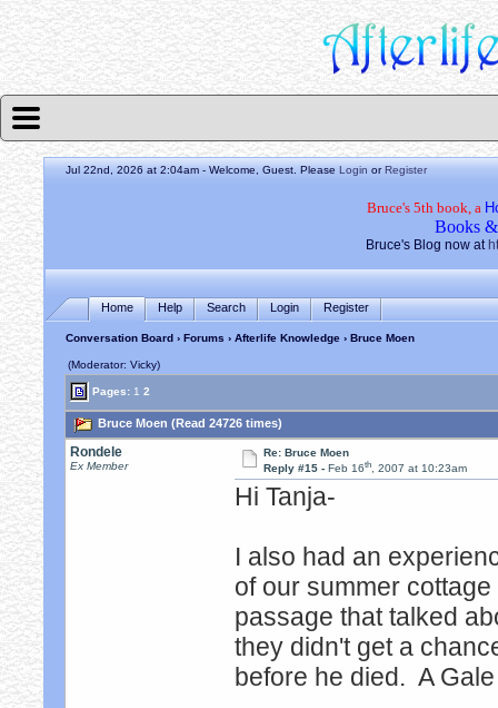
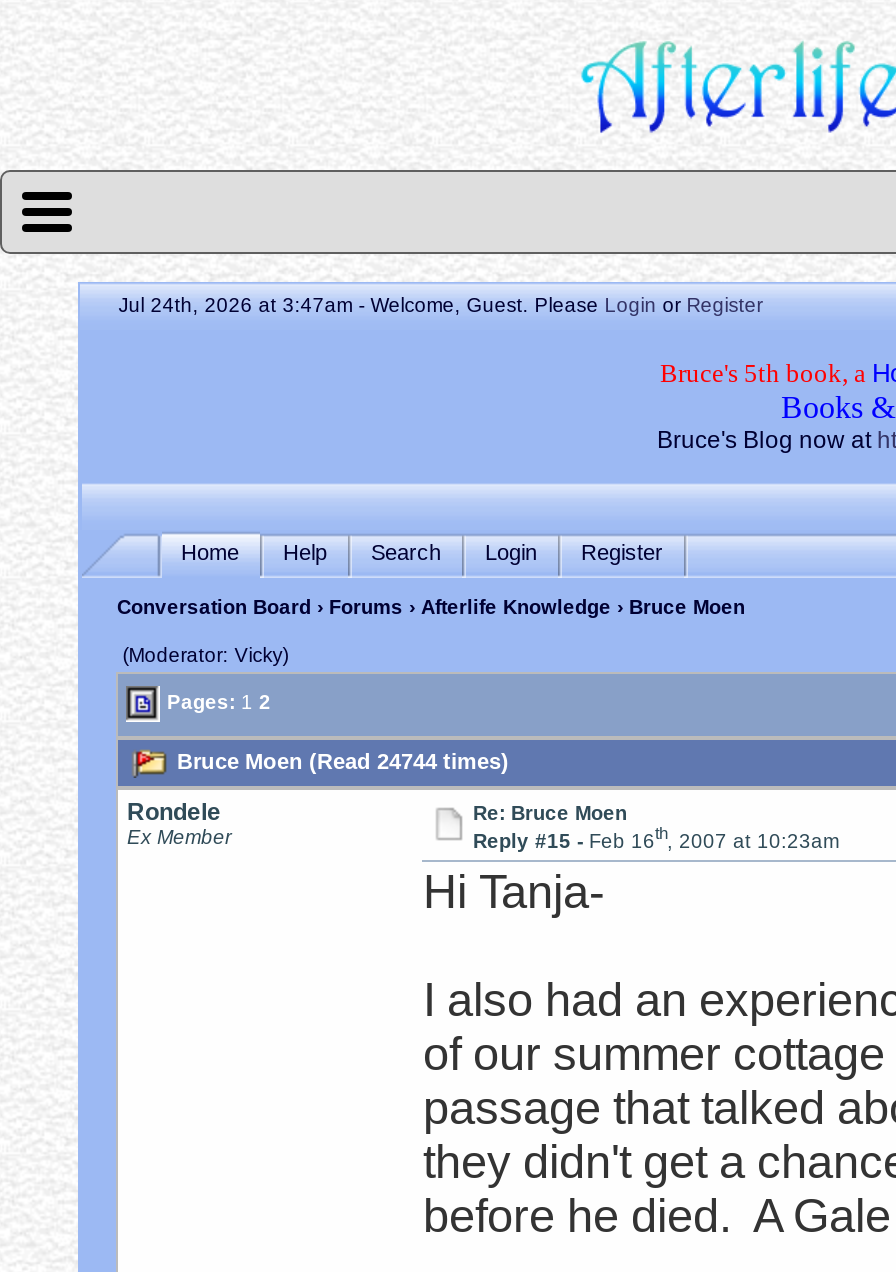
[66,164,427,176] Jul 22nd, 2026 at 2:04am - Welcome, Guest. Please Login or Register -> [118,294,762,316] Jul 24th, 2026 at 3:47am - Welcome, Guest. Please Login or Register
[95,417,283,430] Bruce Moen (Read 24726 times) -> [171,749,509,773] Bruce Moen (Read 24744 times)

